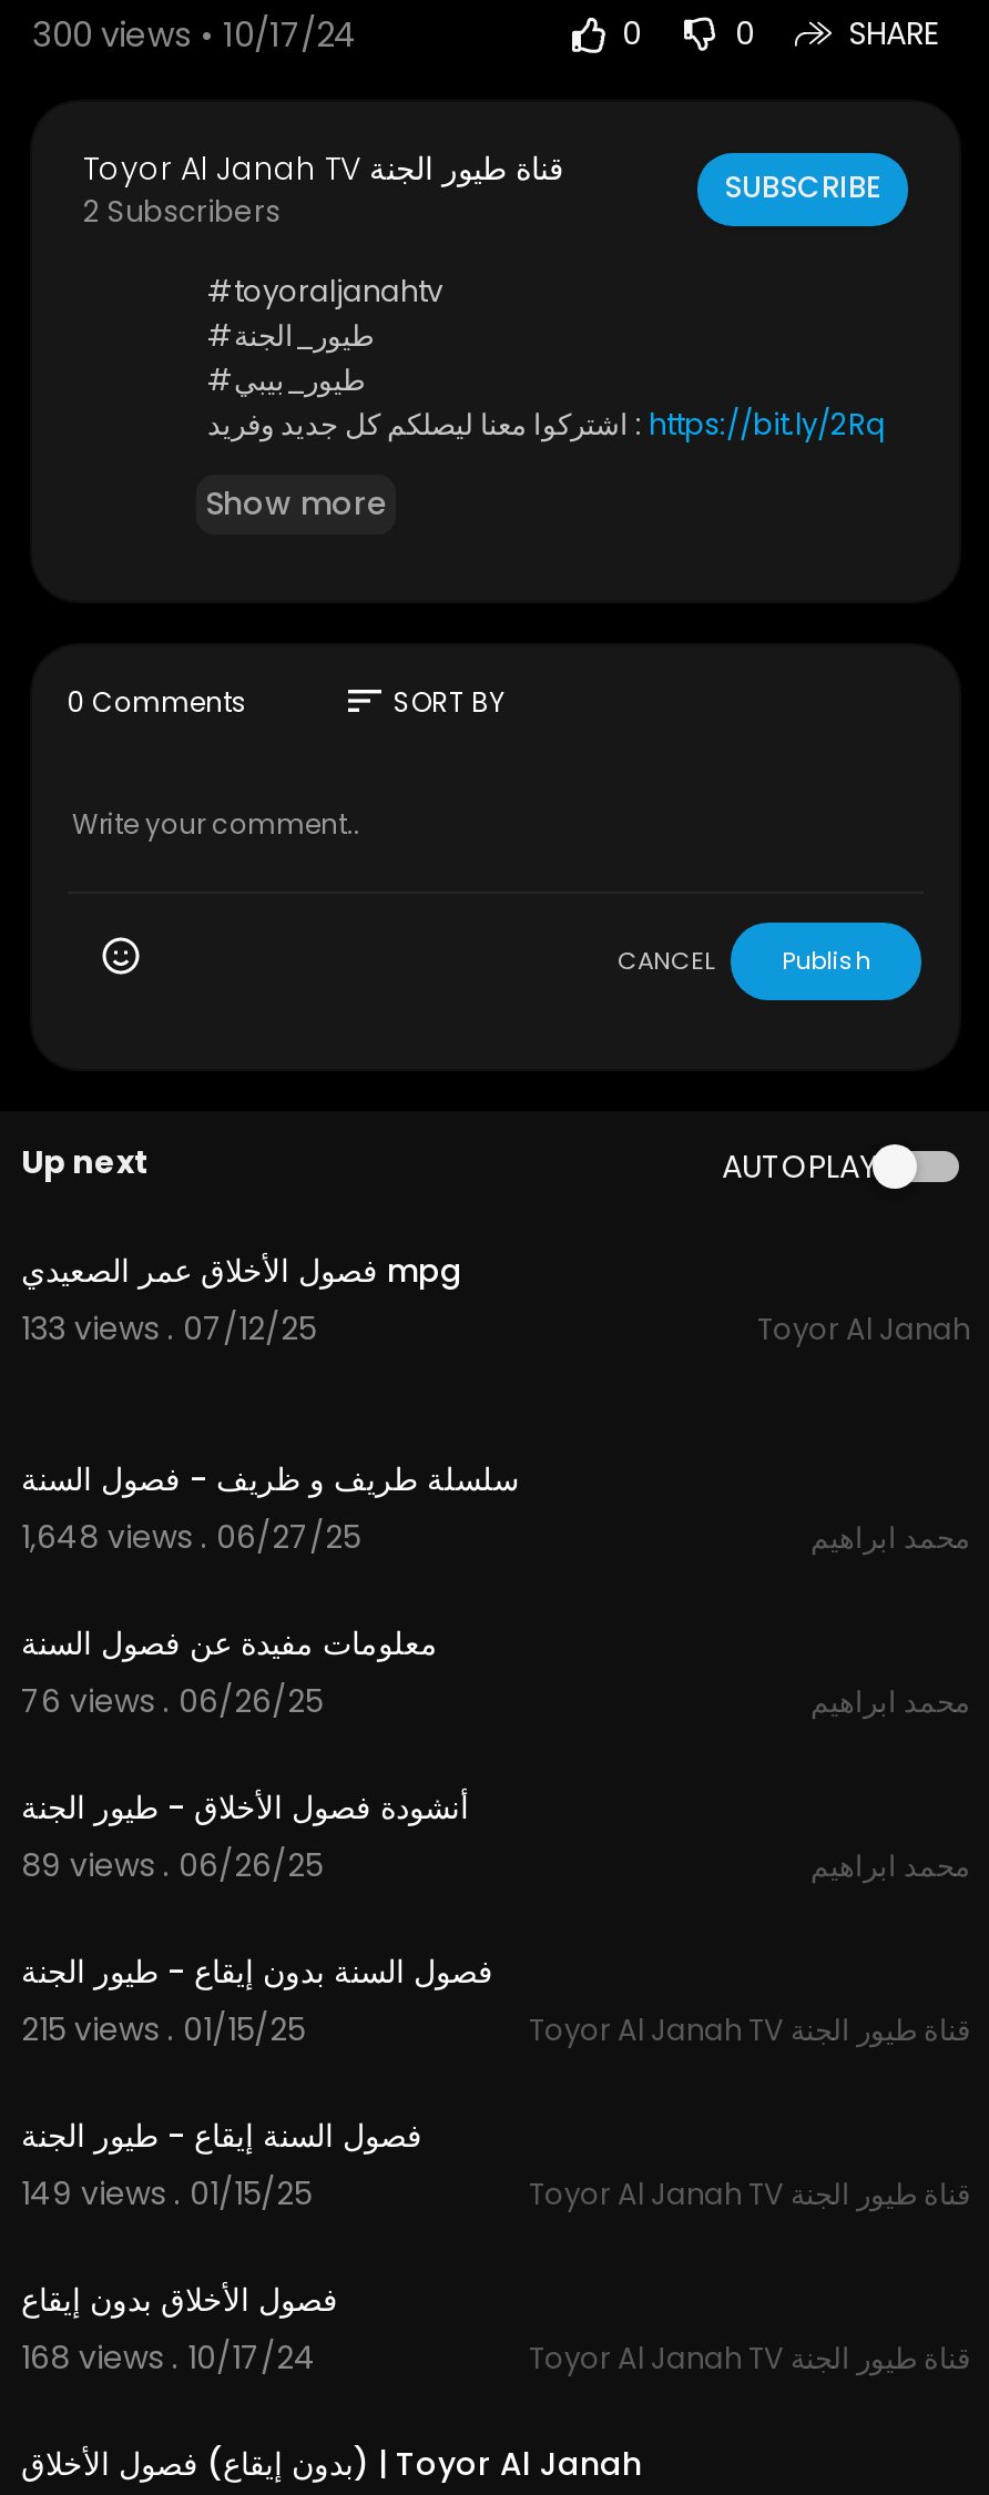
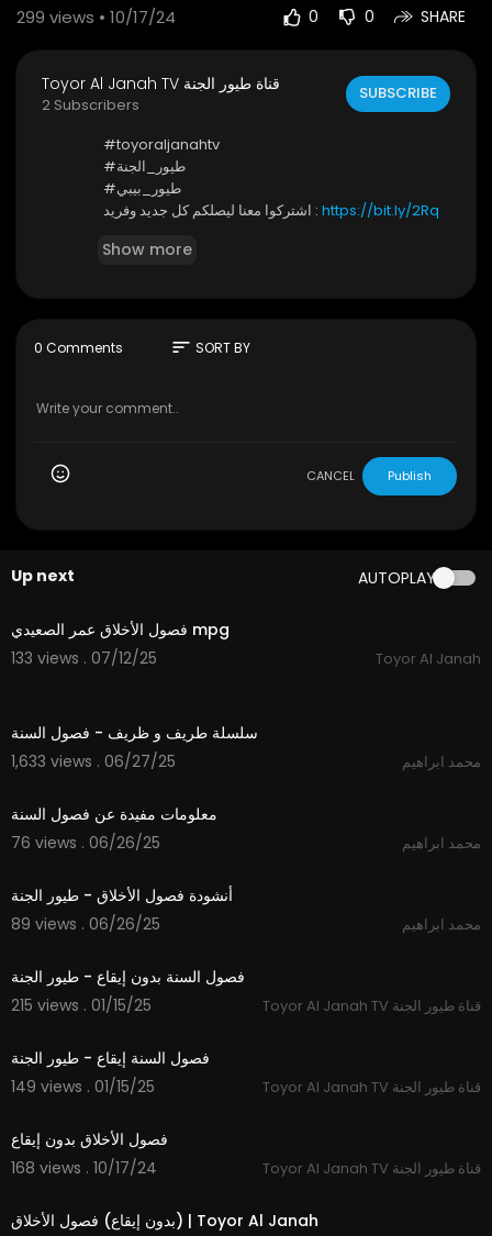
[32,10,356,57] 300 views • 10/17/24 -> [16,5,176,28] 299 views • 10/17/24
[21,1515,360,1559] 1,648 views . 06/27/25 -> [11,750,176,772] 1,633 views . 06/27/25

